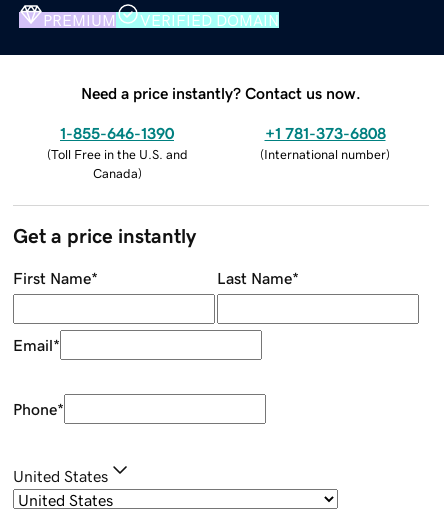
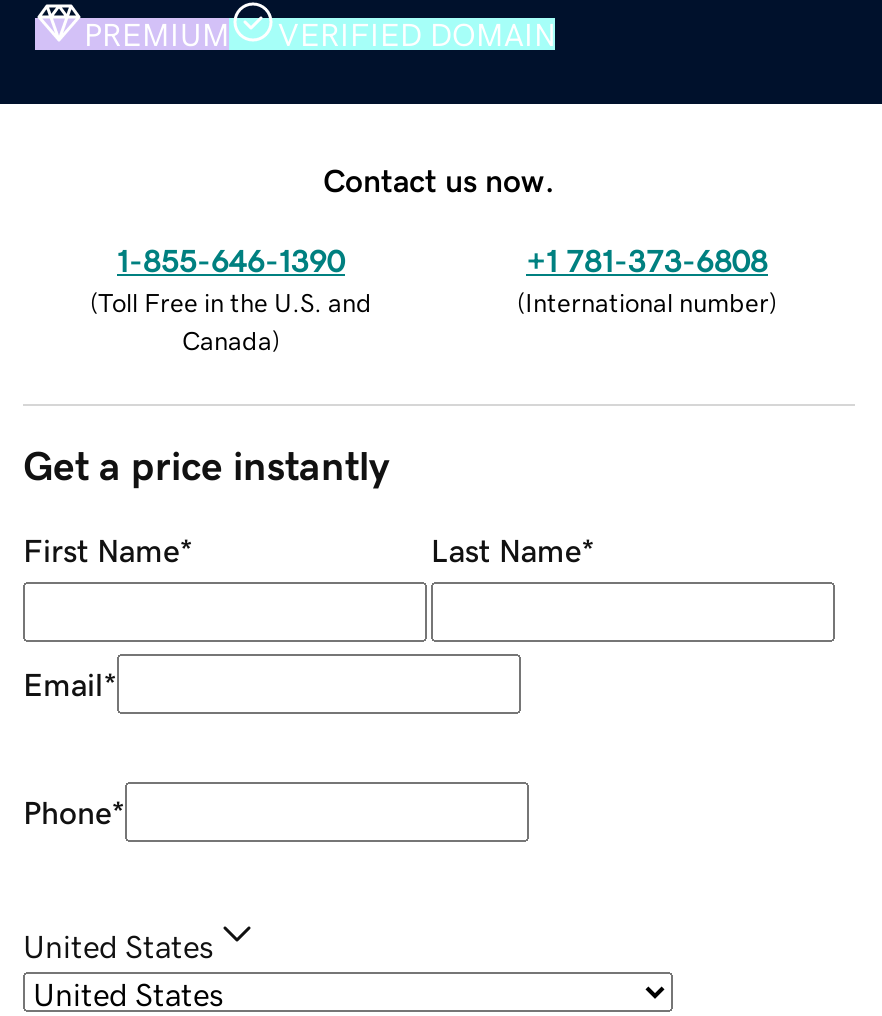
[81,85,361,101] Need a price instantly? Contact us now. -> [323,163,555,195] Contact us now.

